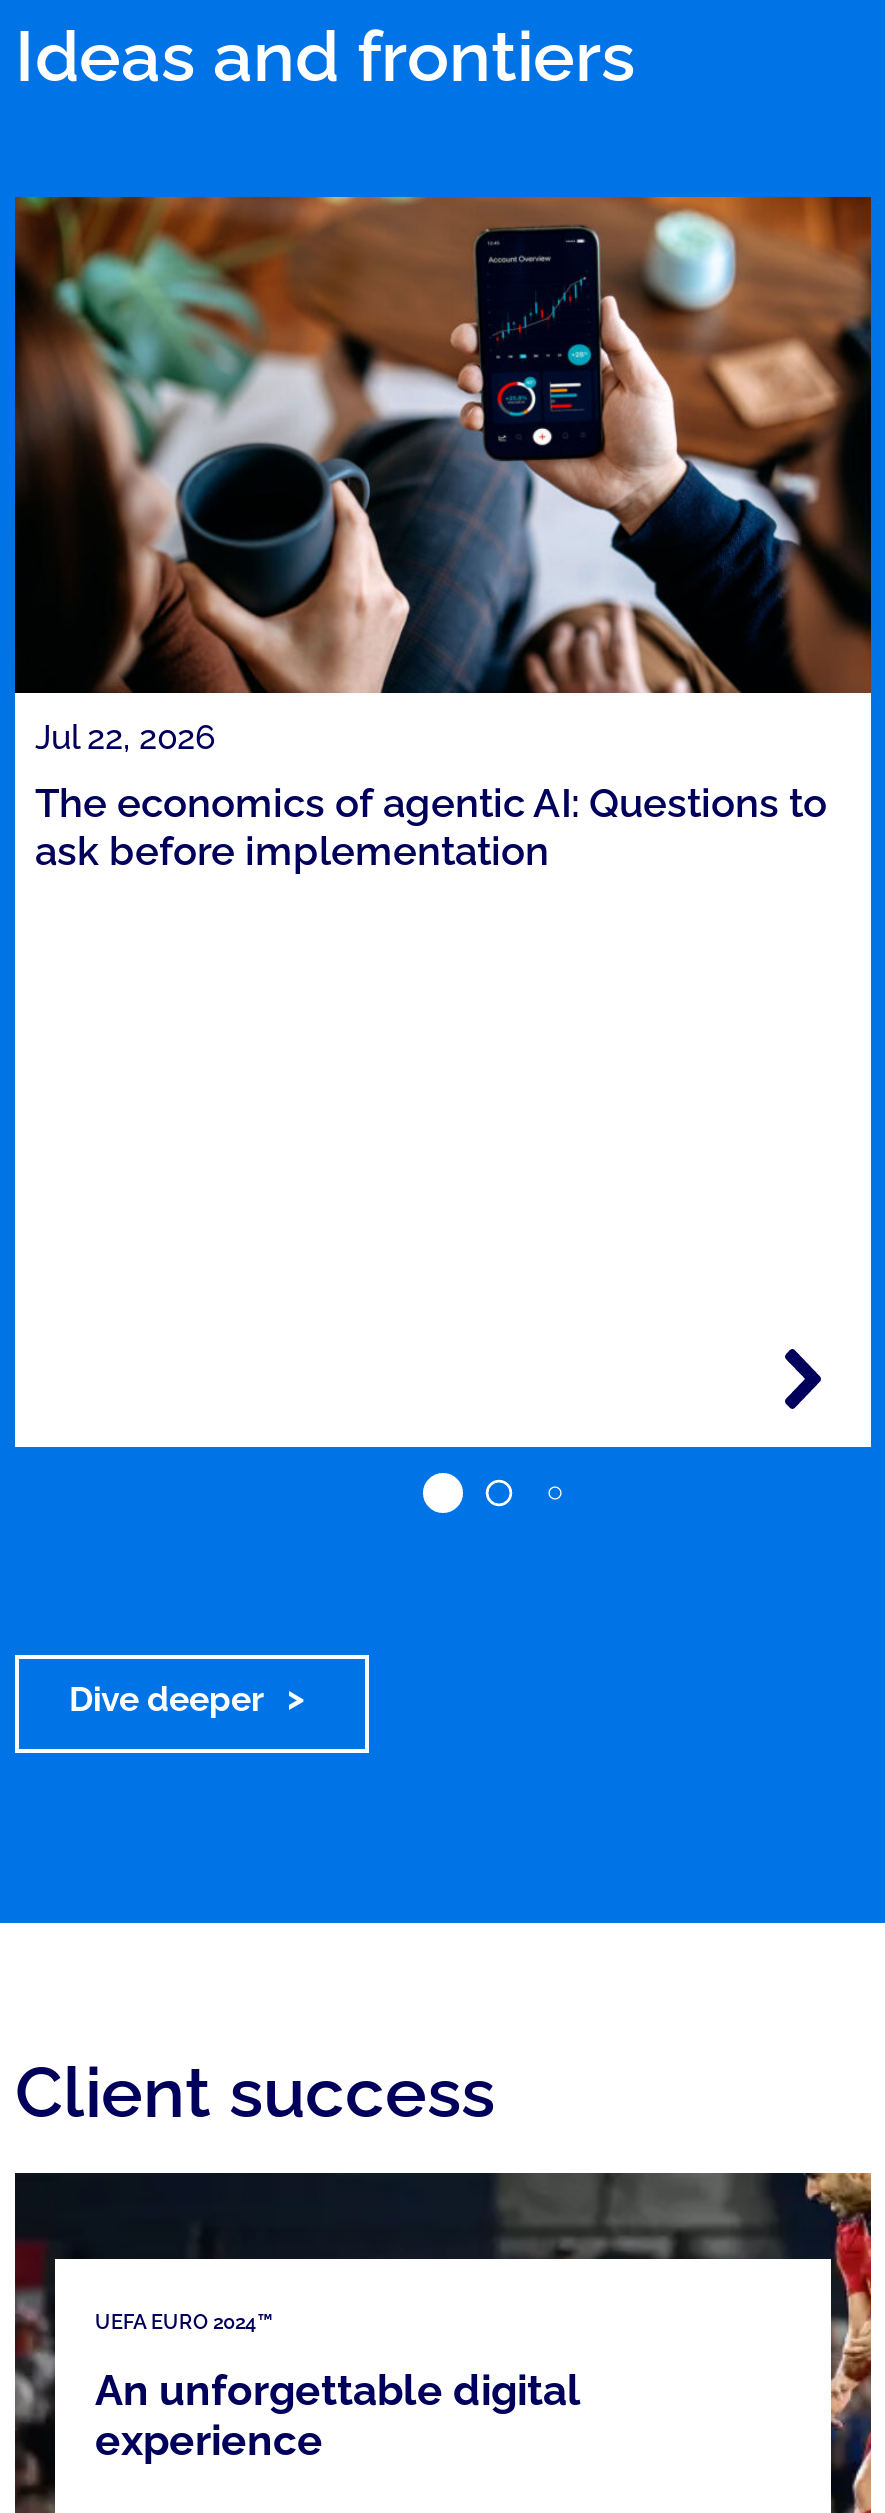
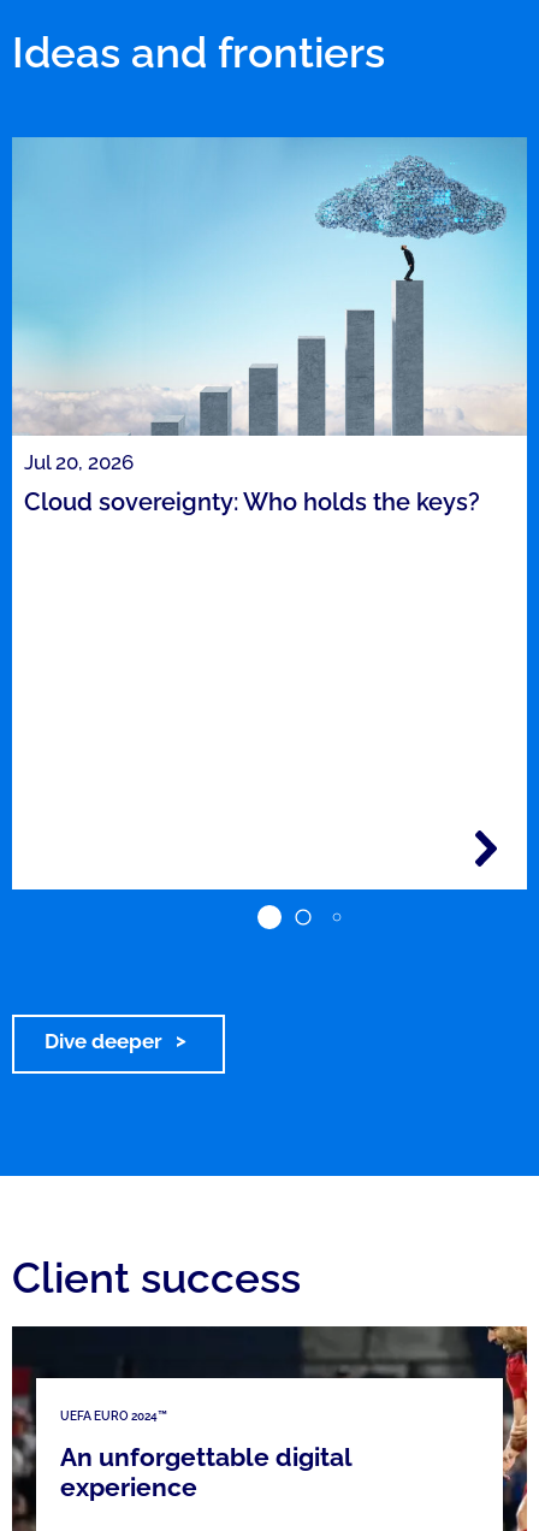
[13,195,873,757] [image] | Jul 22, 2026 -> [11,136,528,474] [image] | Jul 20, 2026
[35,779,827,875] The economics of agentic AI: Questions to | ask before implementation -> [24,487,480,516] Cloud sovereignty: Who holds the keys?

